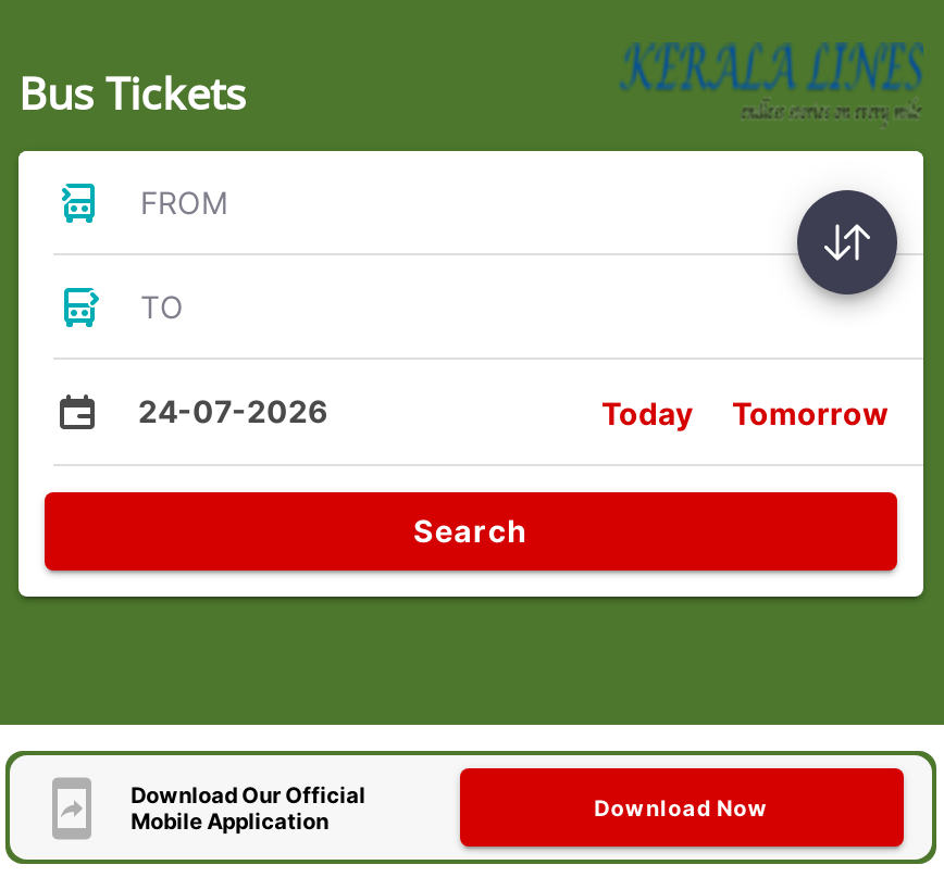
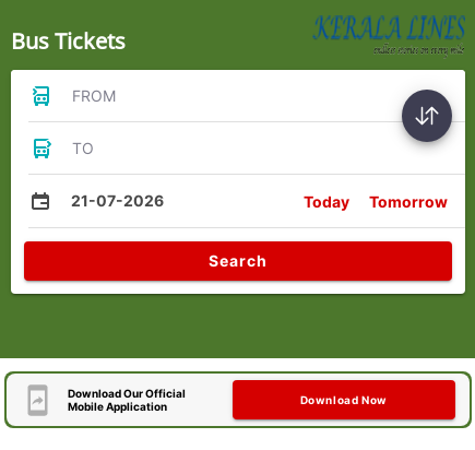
[138,392,327,429] 24-07-2026 -> [71,191,164,210] 21-07-2026

